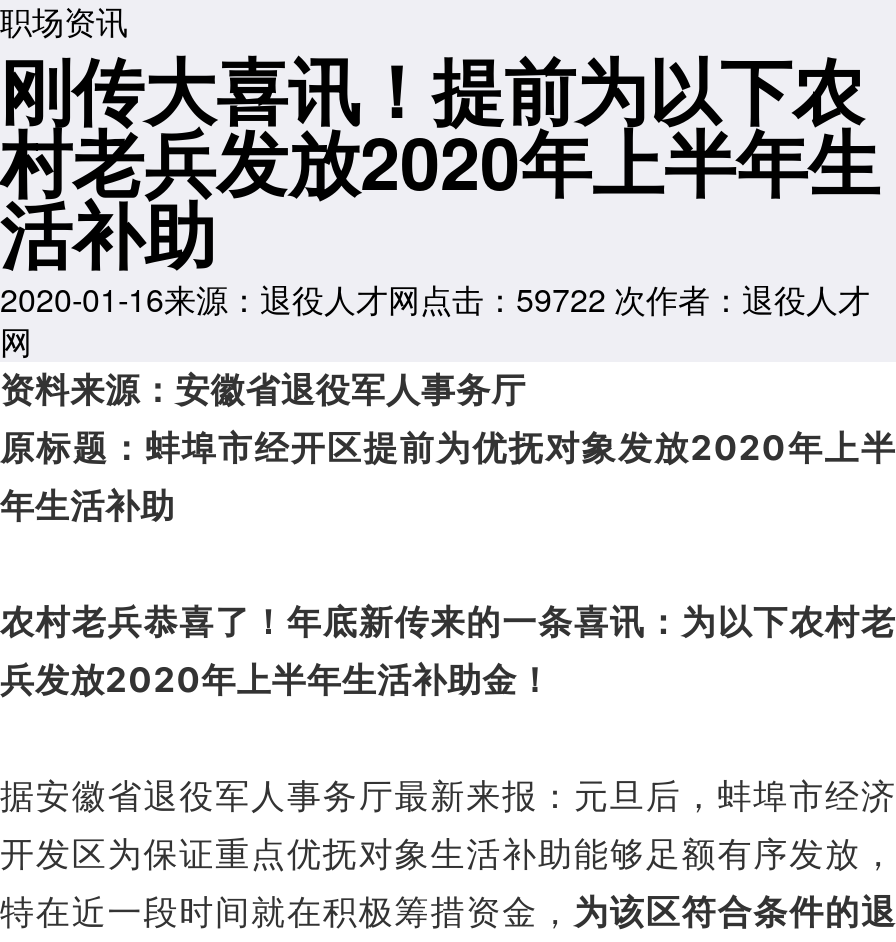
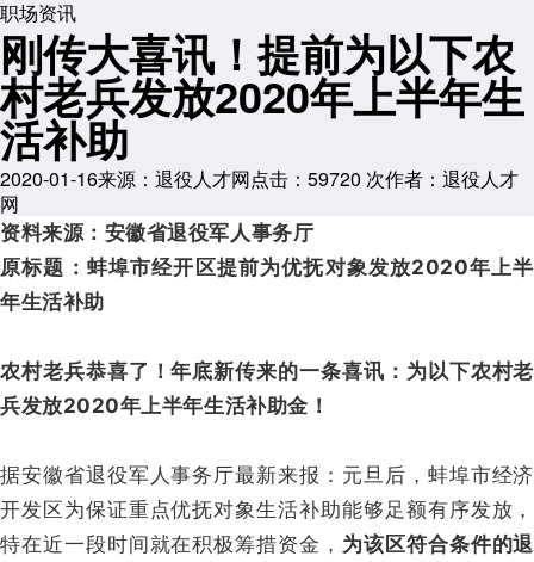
[0,276,870,322] 2020-01-16来源：退役人才网点击：59722次作者：退役人才 -> [0,165,519,192] 2020-01-16来源：退役人才网点击：59720次作者：退役人才

